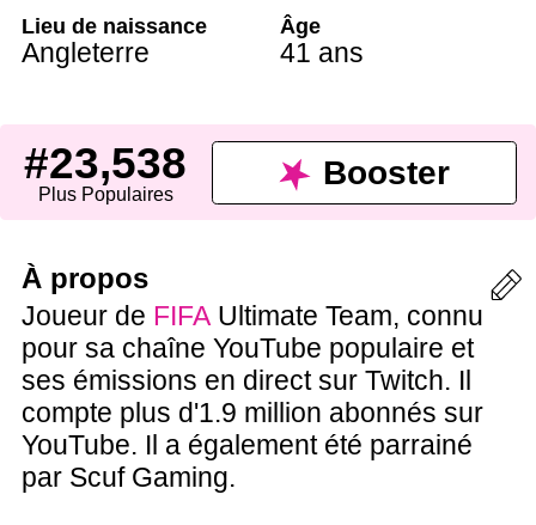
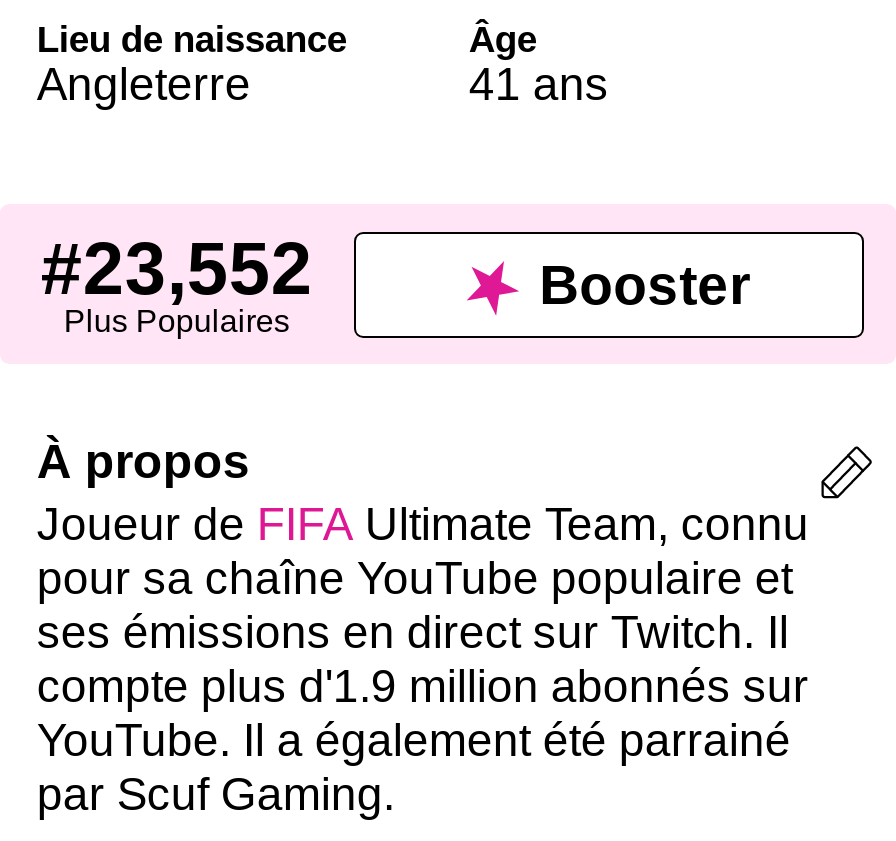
[24,138,187,187] #23,538 -> [41,227,313,309] #23,552

